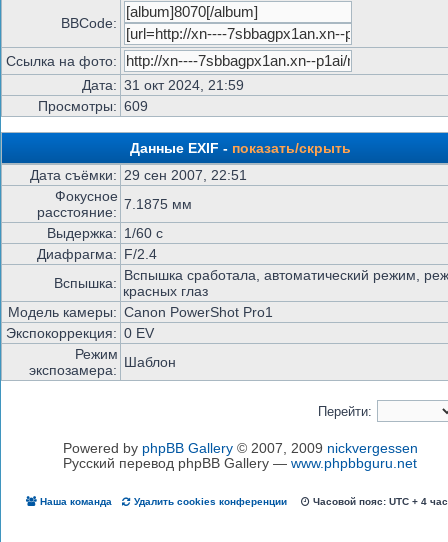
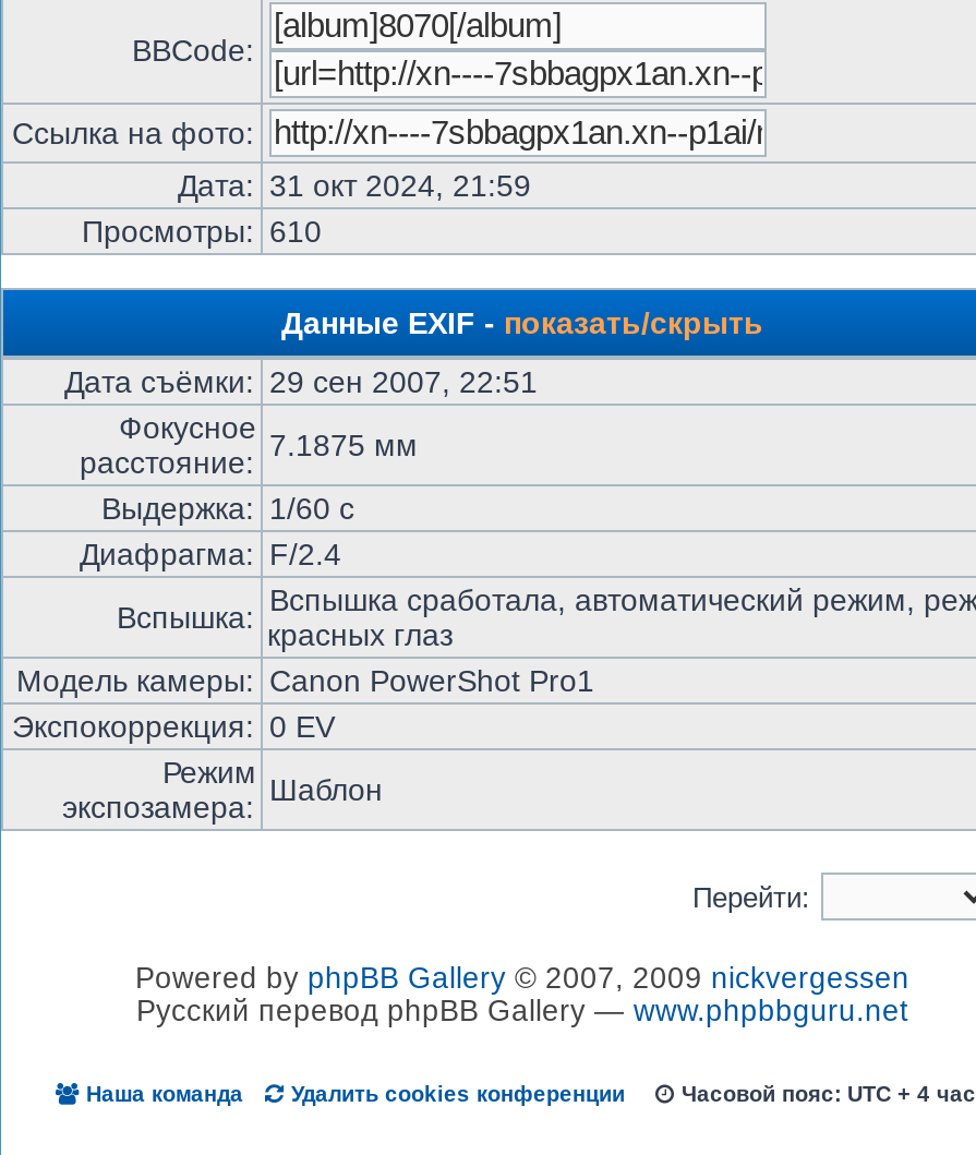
[38,98,148,114] Просмотры: 609 -> [82,214,322,249] Просмотры: 610

